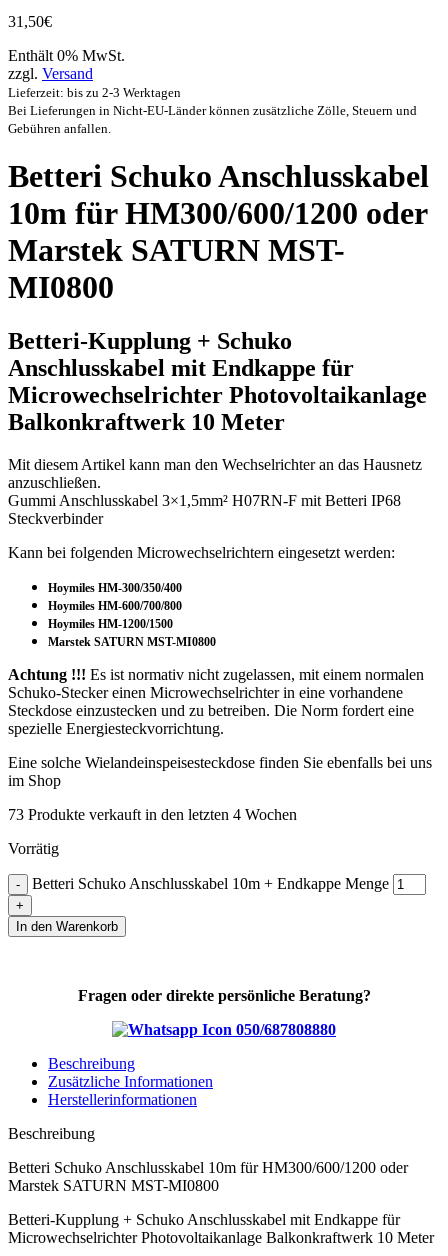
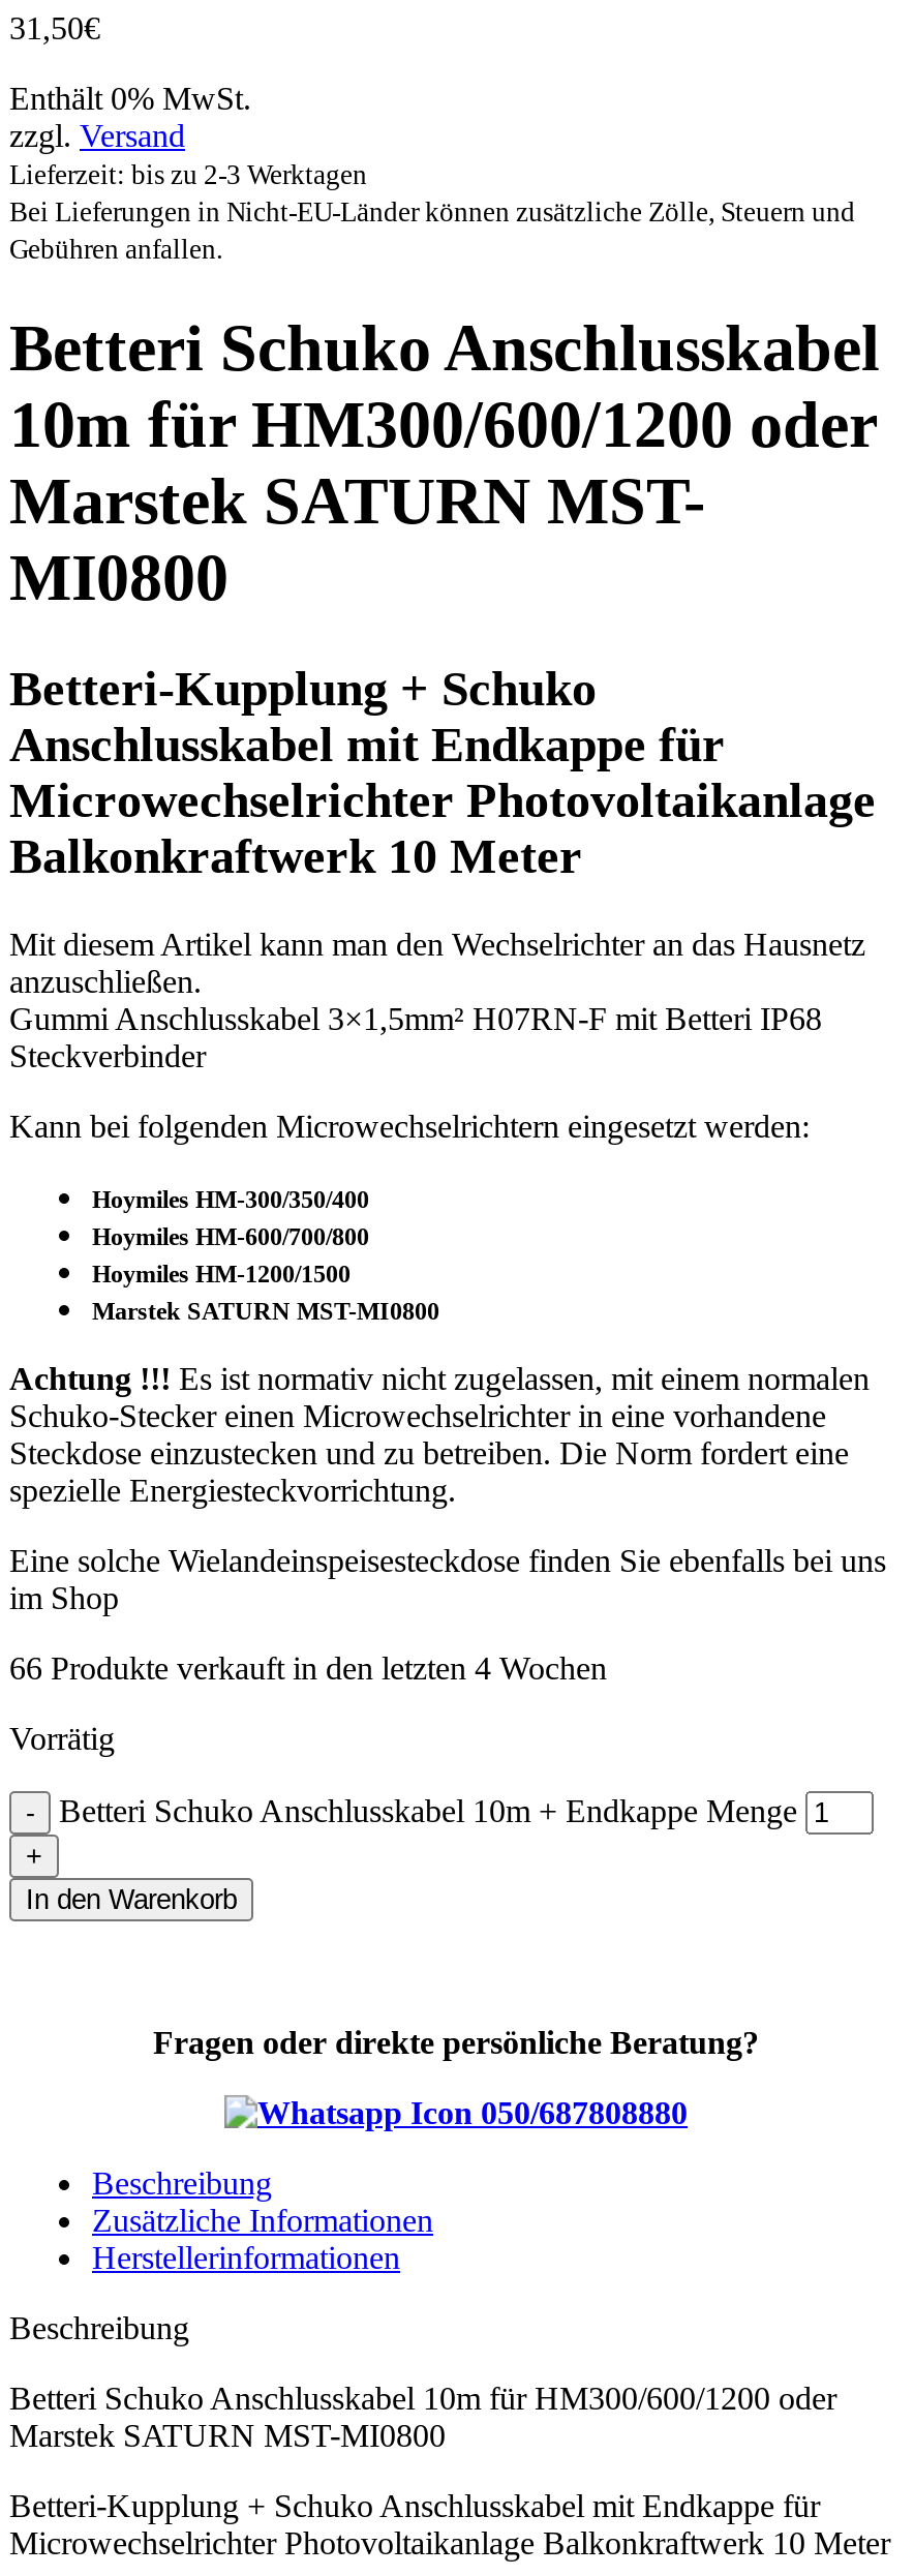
[8,806,297,823] 73 Produkte verkauft in den letzten 4 Wochen -> [9,1650,607,1685] 66 Produkte verkauft in den letzten 4 Wochen

